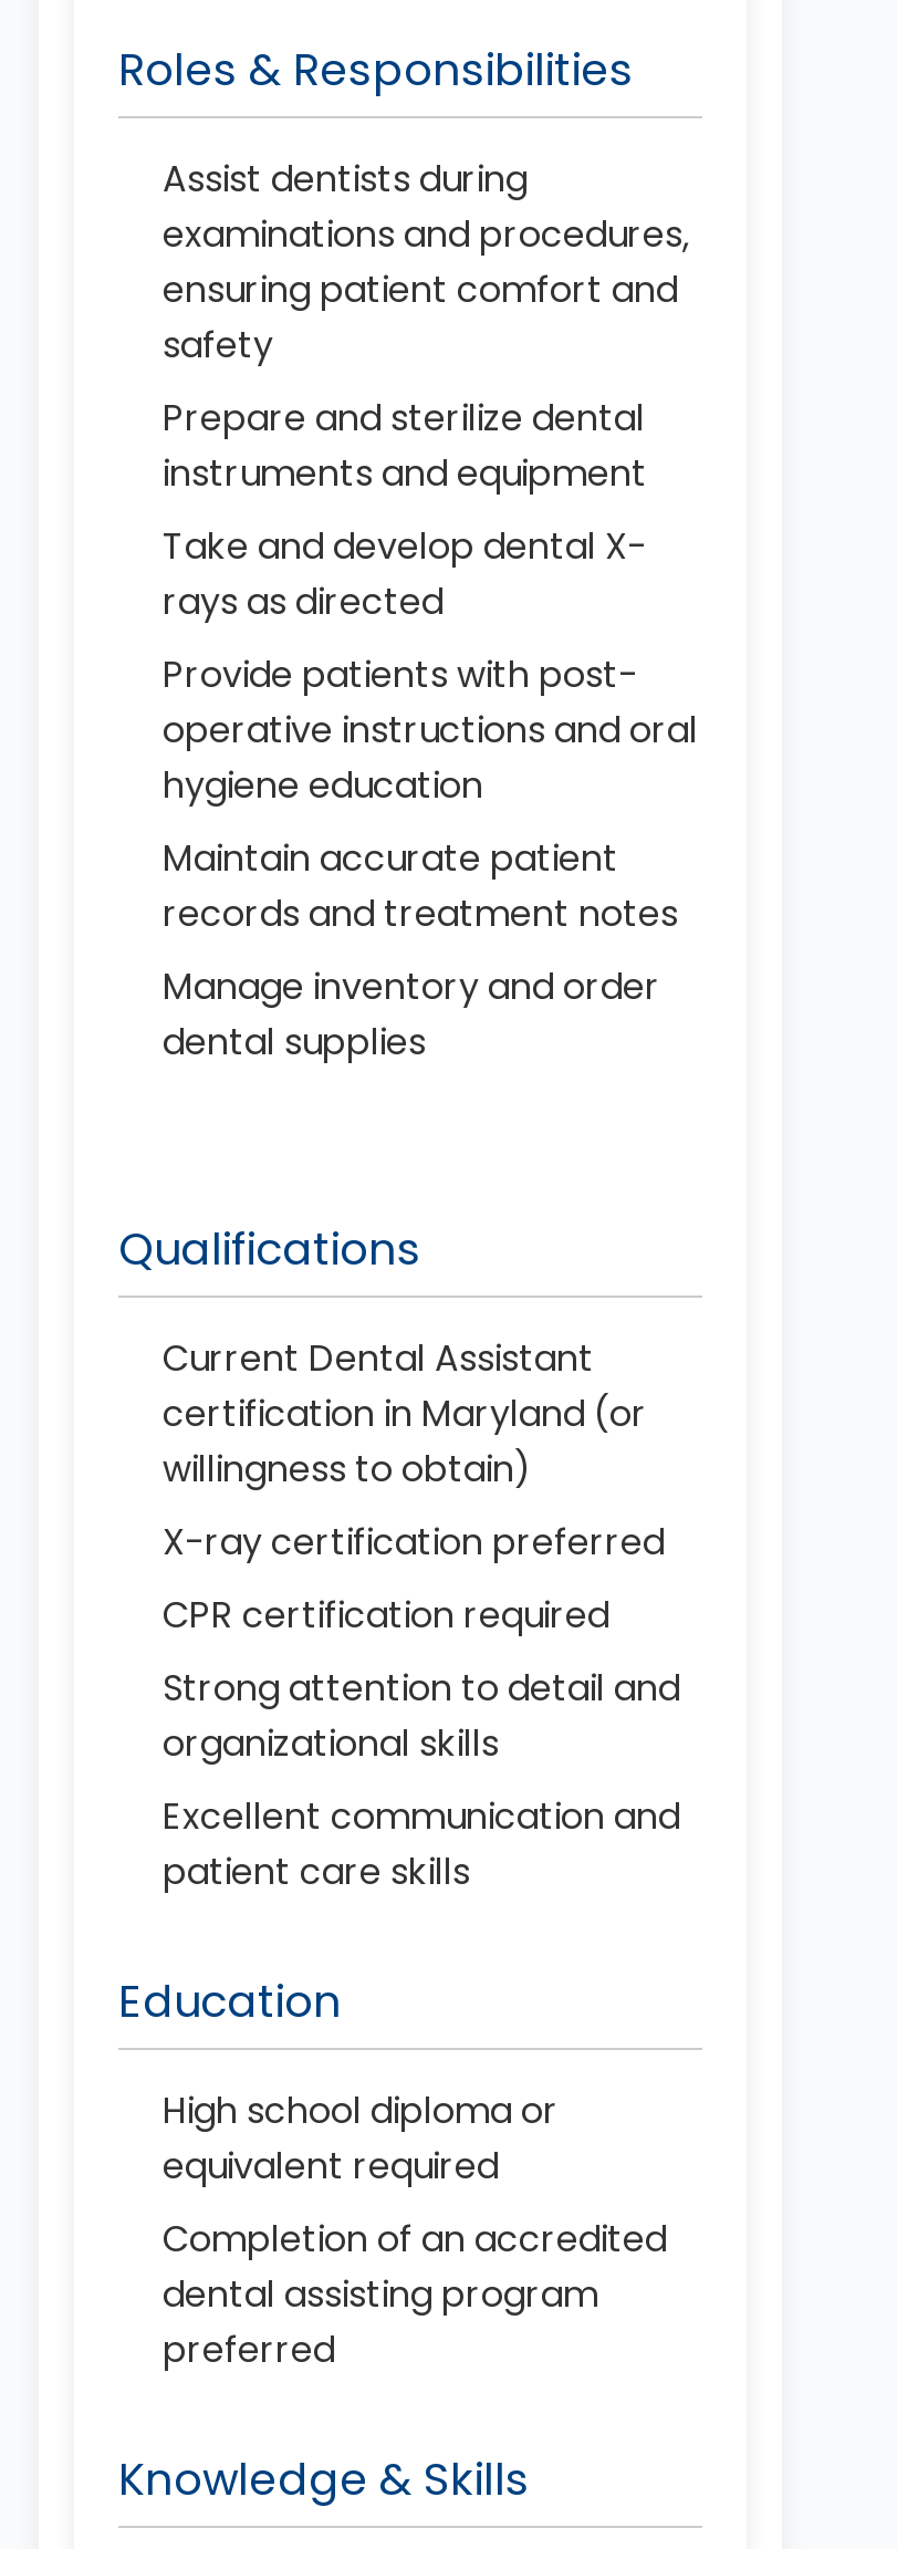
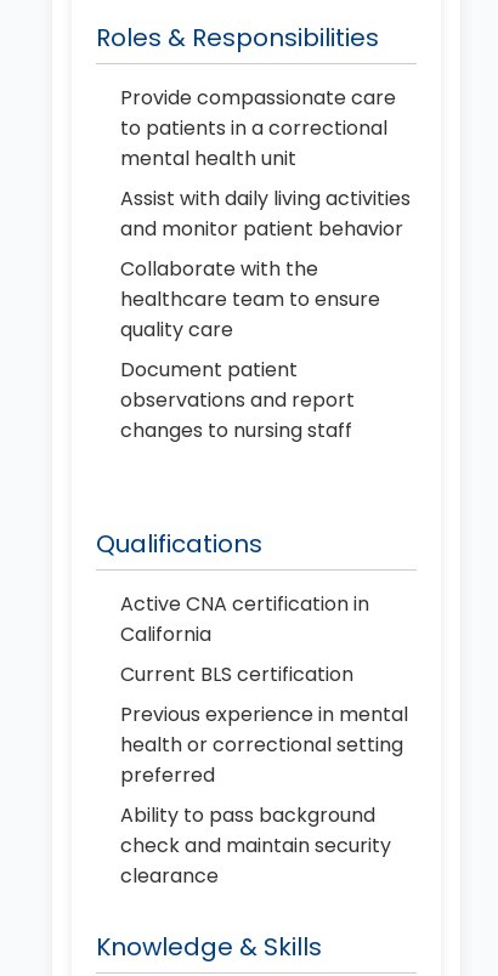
[163,154,698,1068] Assist dentists during | examinations and procedures, | ensuring patient comfort and | safety | Prepare and sterilize dental | instruments and equipment | Take and develop dental X- | rays as directed | Provide patients with post- | operative instructions and oral | hygiene education | Maintain accurate patient | records and treatment notes | Manage inventory and order | dental supplies -> [120,84,411,444] Provide compassionate care | to patients in a correctional | mental health unit | Assist with daily living activities | and monitor patient behavior | Collaborate with the | healthcare team to ensure | quality care | Document patient | observations and report | changes to nursing staff
[118,1333,680,2320] Current Dental Assistant | certification in Maryland (or | willingness to obtain) | X-ray certification preferred | CPR certification required | Strong attention to detail and | organizational skills | Excellent communication and | patient care skills | Education | High school diploma or | equivalent required | Completion of an accredited | dental assisting program -> [120,590,408,759] Active CNA certification in | California | Current BLS certification | Previous experience in mental | health or correctional setting
moved [163,2324,335,2375] -> [120,761,215,789]: preferred
none -> [120,801,391,890] Ability to pass background | check and maintain security | clearance

